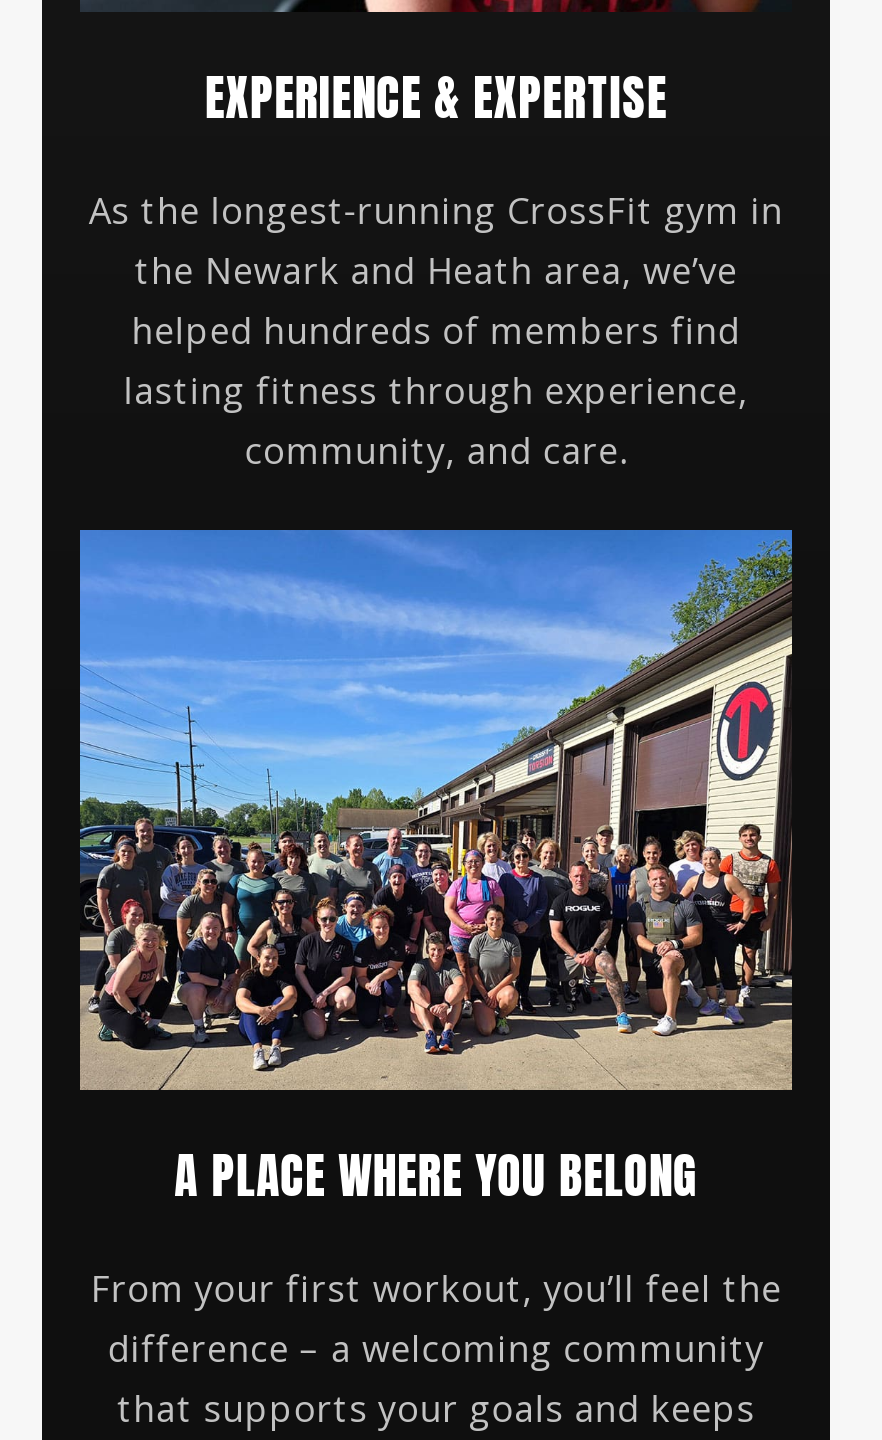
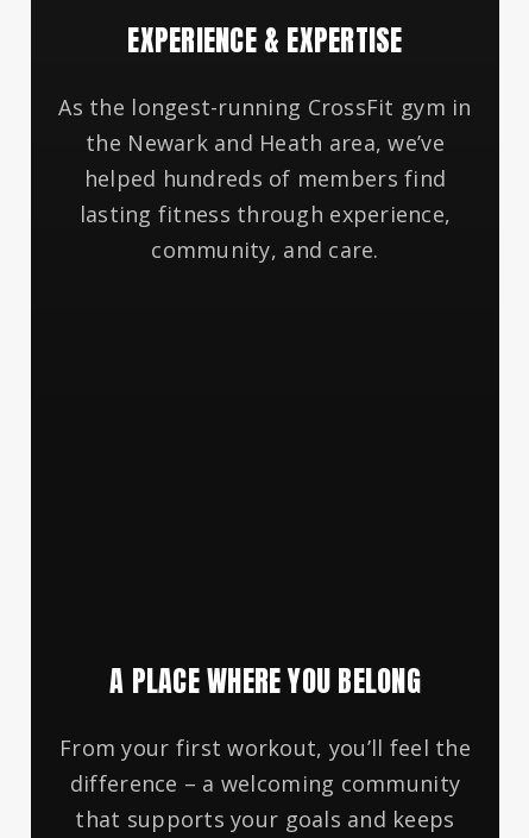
[78,528,794,1092] [image] -> none

